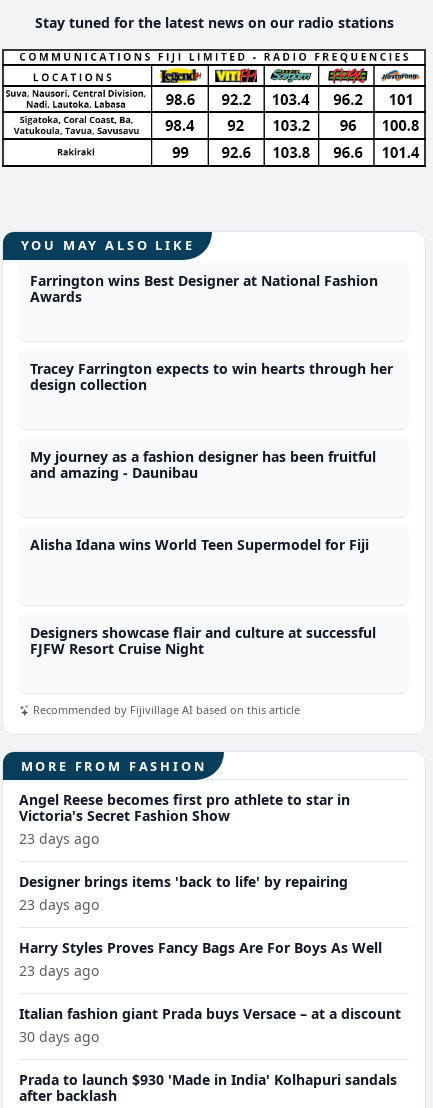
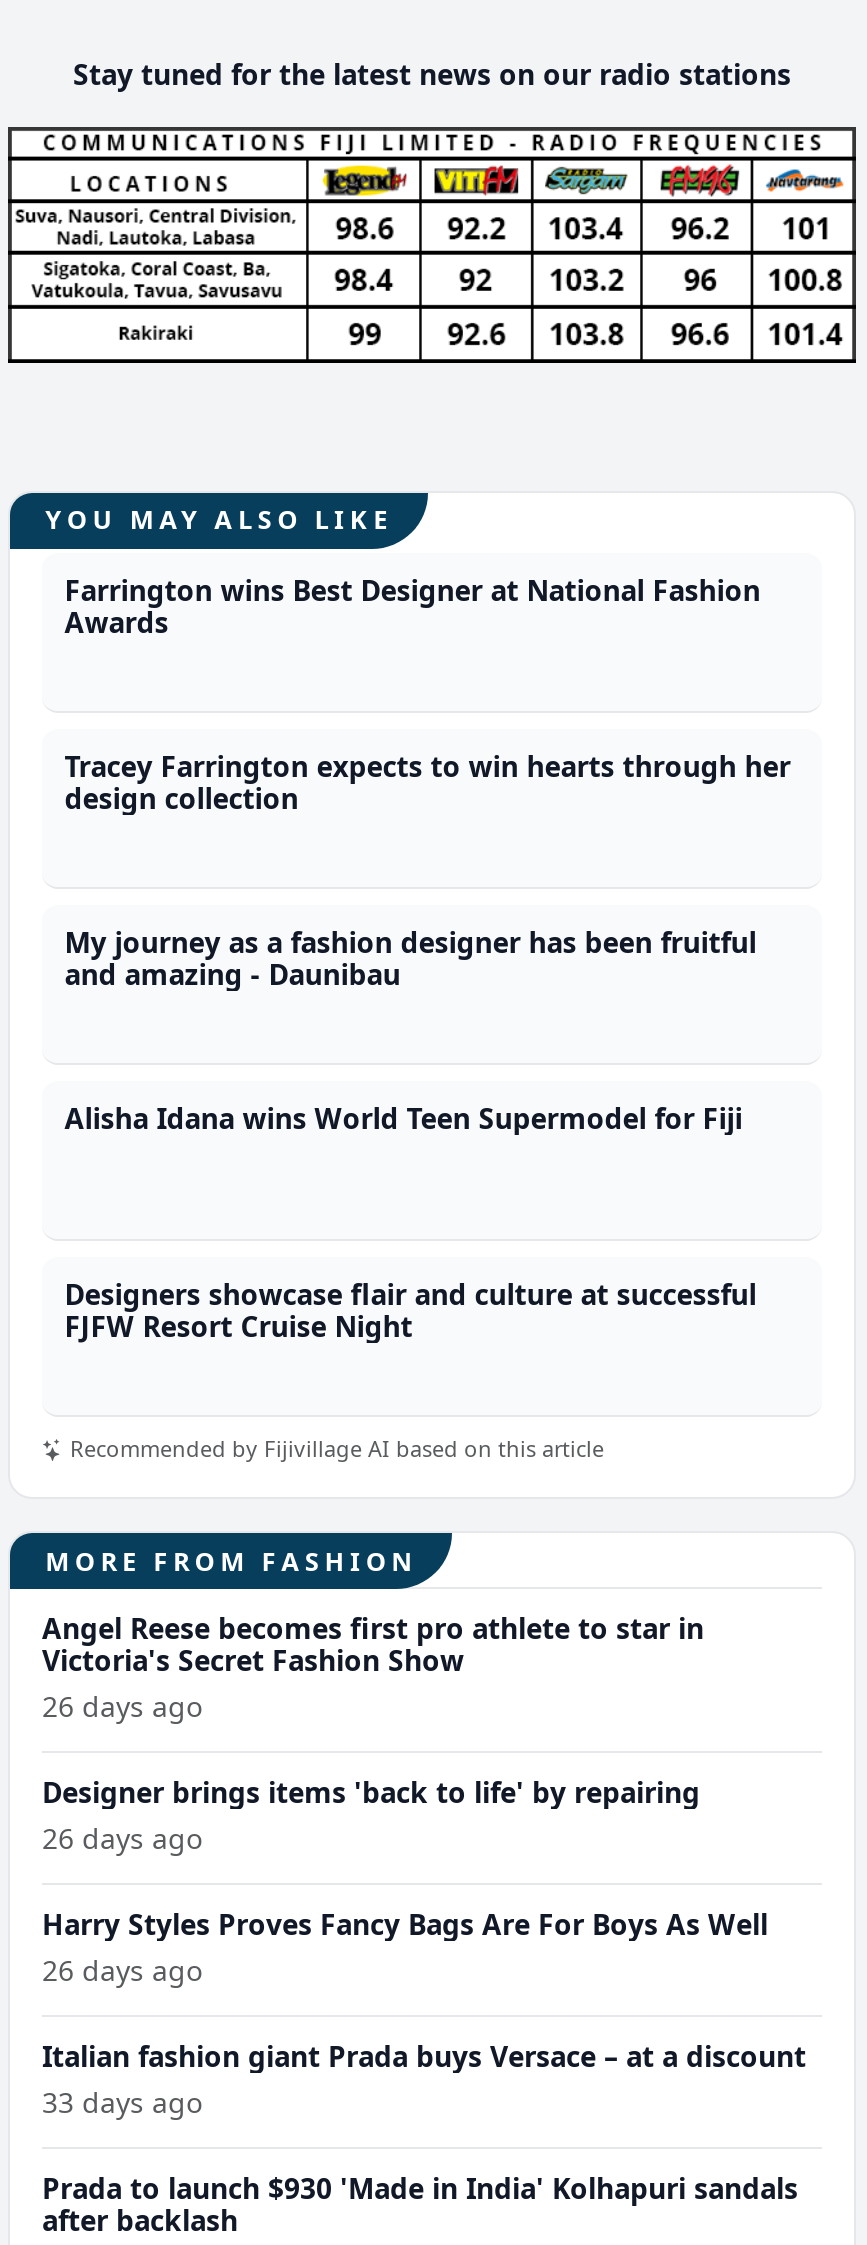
[19,829,99,848] 23 days ago -> [42,1688,202,1726] 26 days ago
[19,895,99,914] 23 days ago -> [42,1820,202,1858] 26 days ago
[19,961,99,980] 23 days ago -> [42,1952,202,1990] 26 days ago
[19,1027,99,1046] 30 days ago -> [42,2084,202,2122] 33 days ago

